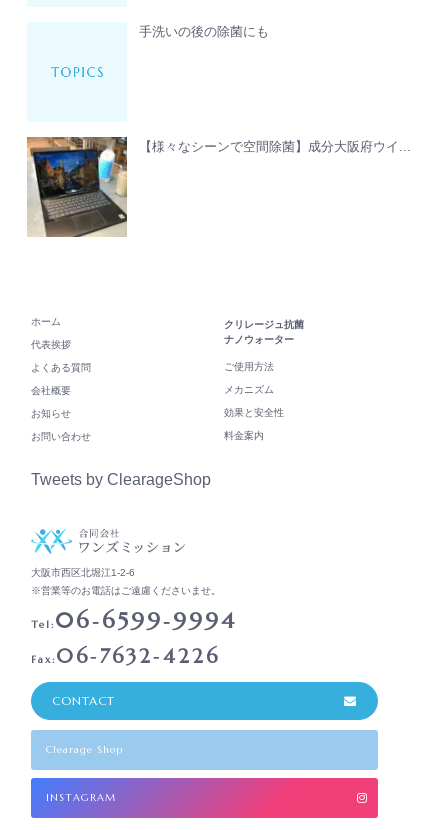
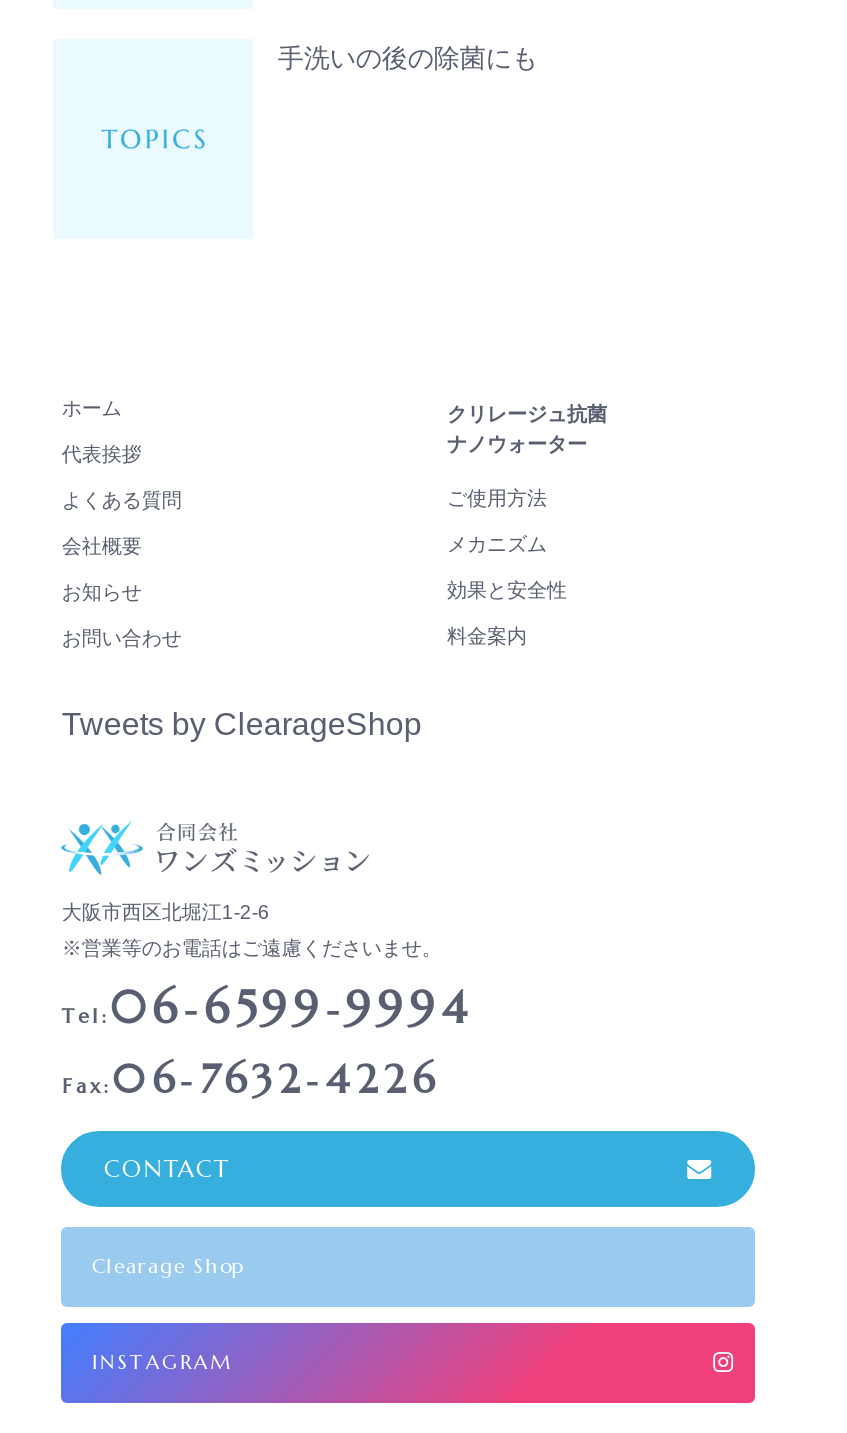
[26,136,411,238] [image] | 【様々なシーンで空間除菌】成分大阪府ウイ... -> none

